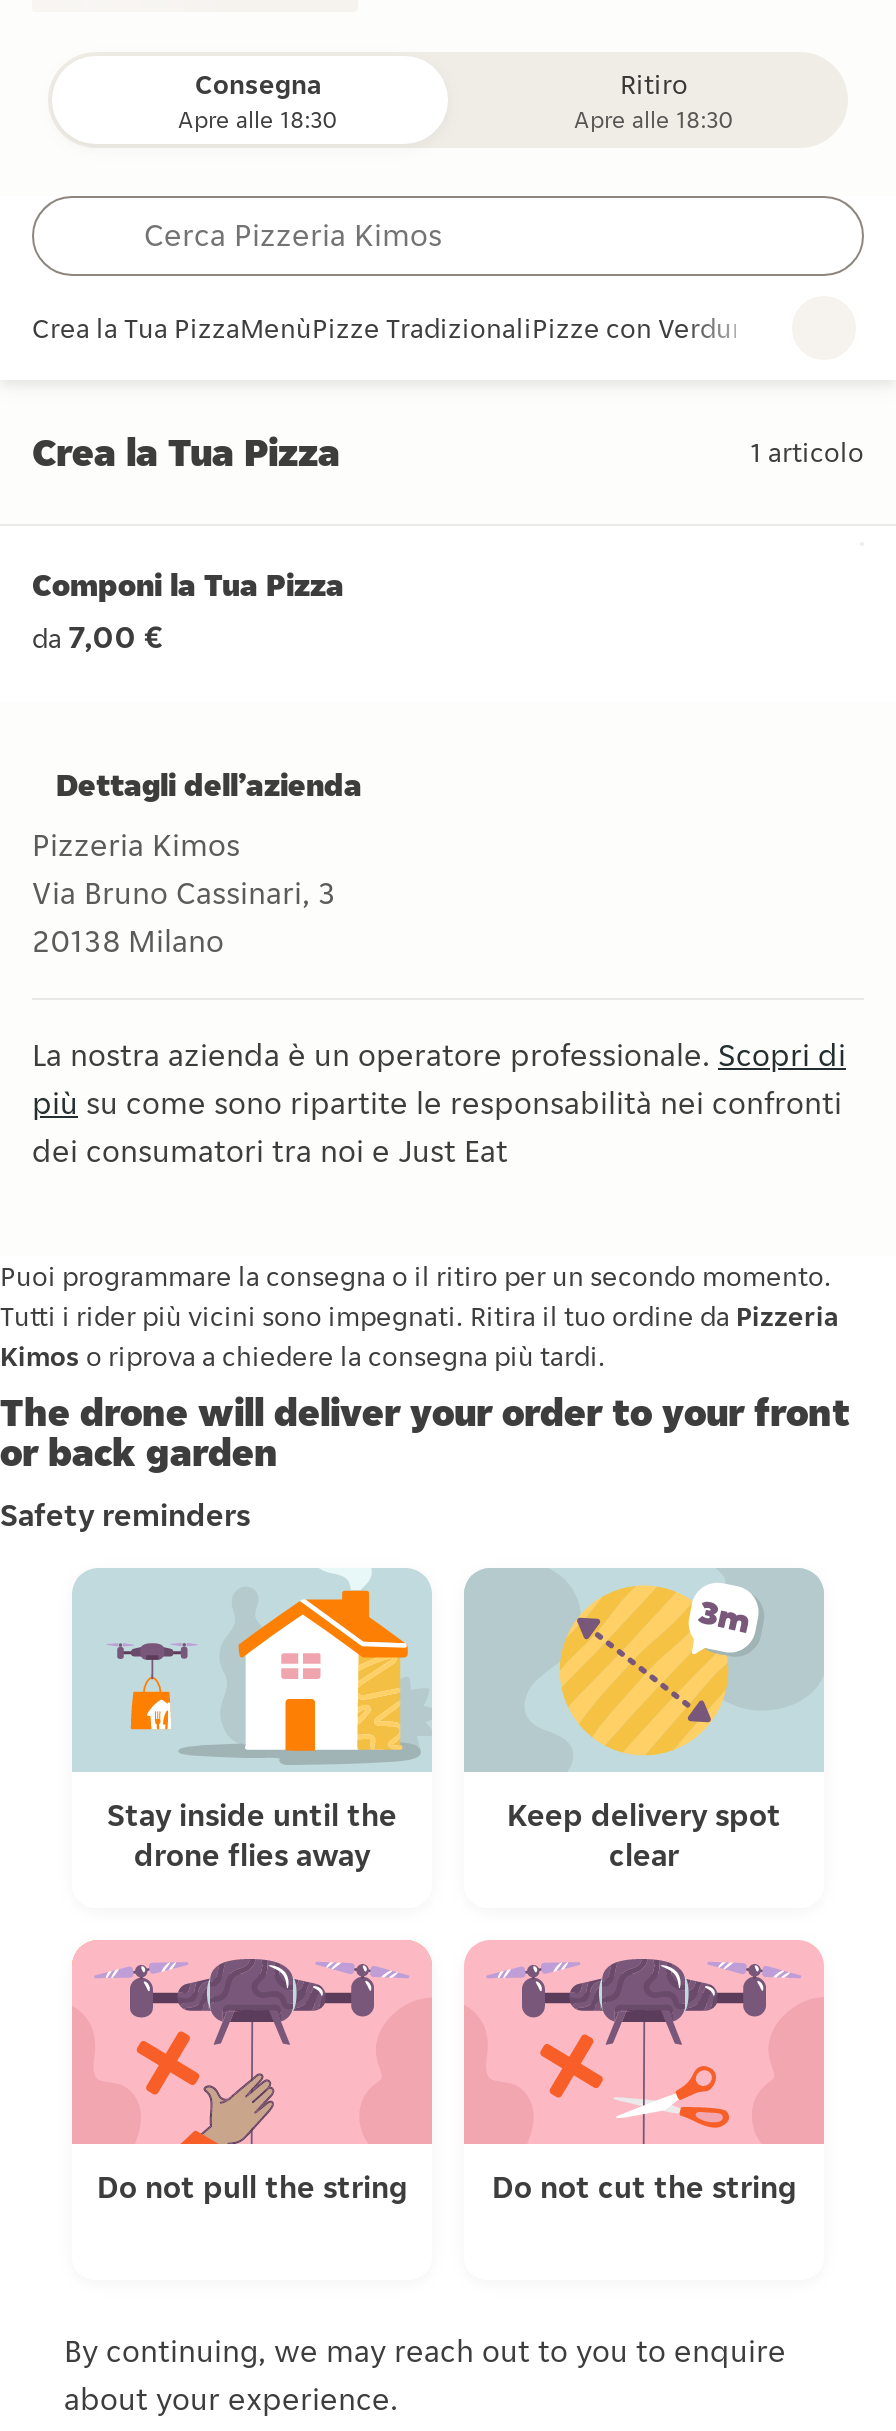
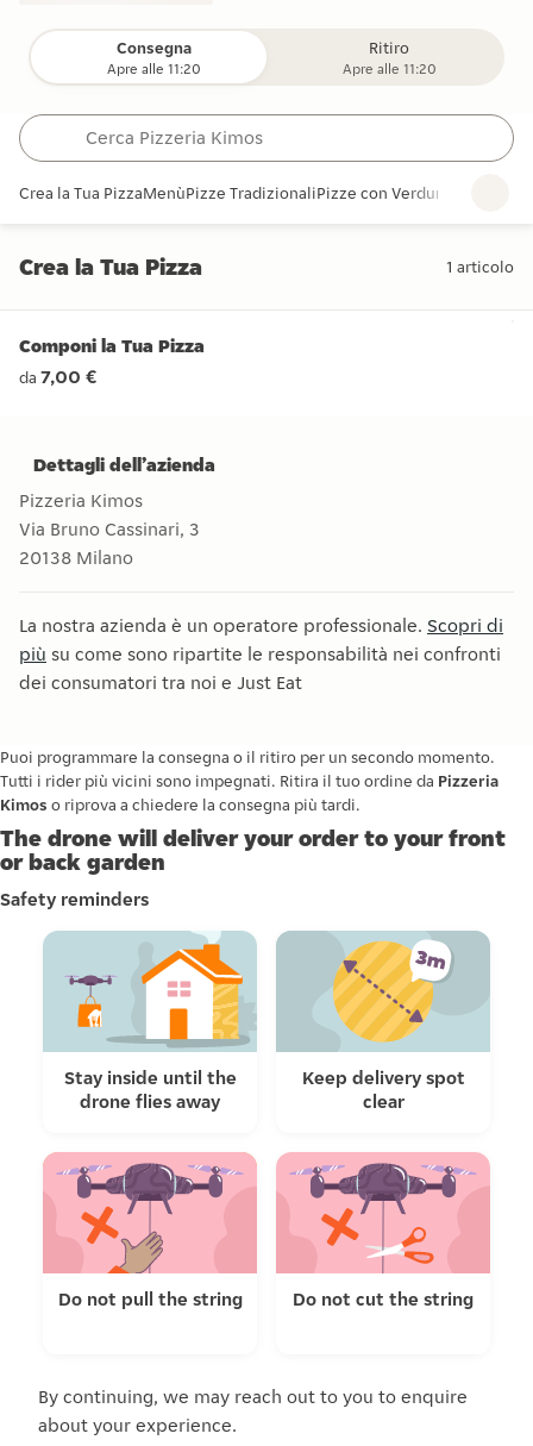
[178,104,338,134] Apre alle 18:30 -> [106,60,200,77] Apre alle 11:20
[574,104,734,134] Apre alle 18:30 -> [342,60,436,77] Apre alle 11:20

